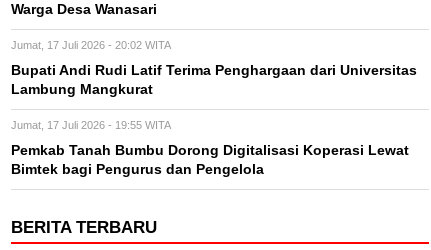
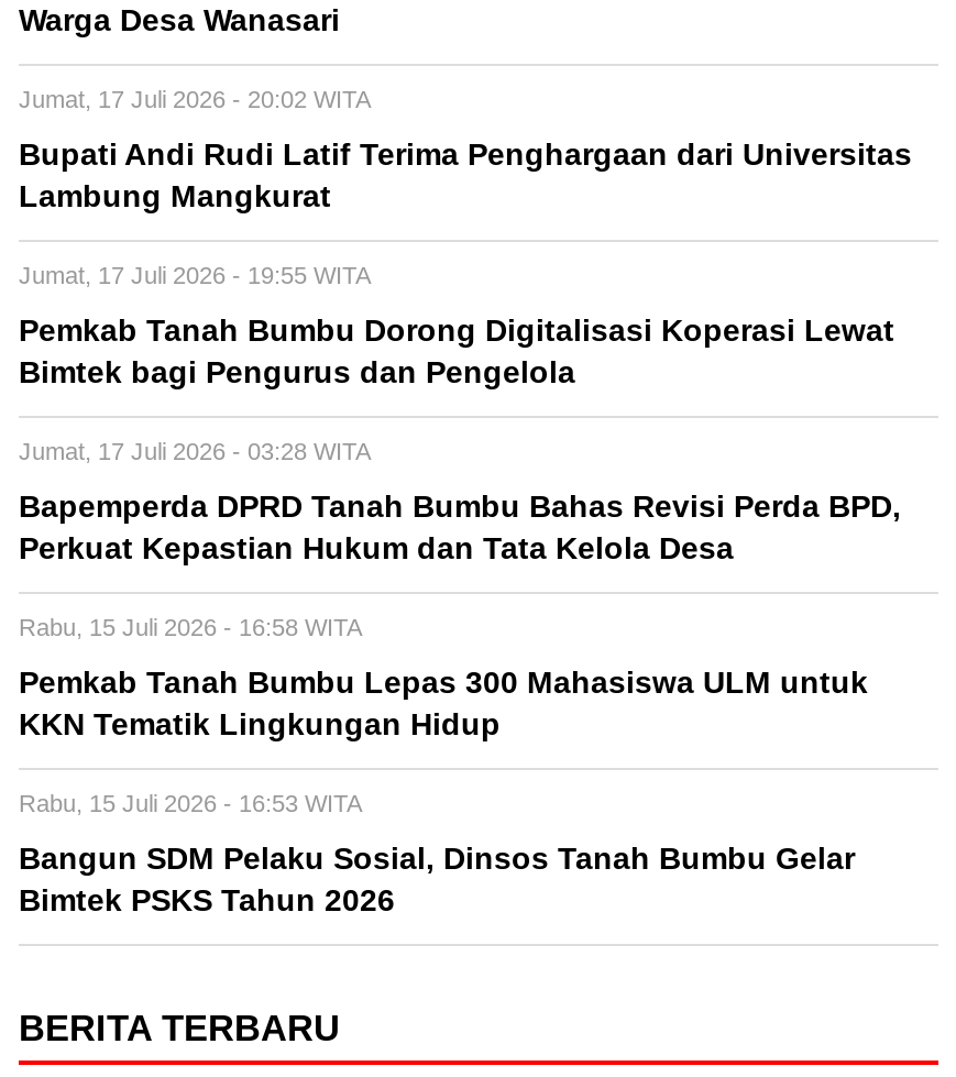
none -> [19,439,901,918] Jumat, 17 Juli 2026 - 03:28 WITA | Bapemperda DPRD Tanah Bumbu Bahas Revisi Perda BPD, | Perkuat Kepastian Hukum dan Tata Kelola Desa | Rabu, 15 Juli 2026 - 16:58 WITA | Pemkab Tanah Bumbu Lepas 300 Mahasiswa ULM untuk | KKN Tematik Lingkungan Hidup | Rabu, 15 Juli 2026 - 16:53 WITA | Bangun SDM Pelaku Sosial, Dinsos Tanah Bumbu Gelar | Bimtek PSKS Tahun 2026

